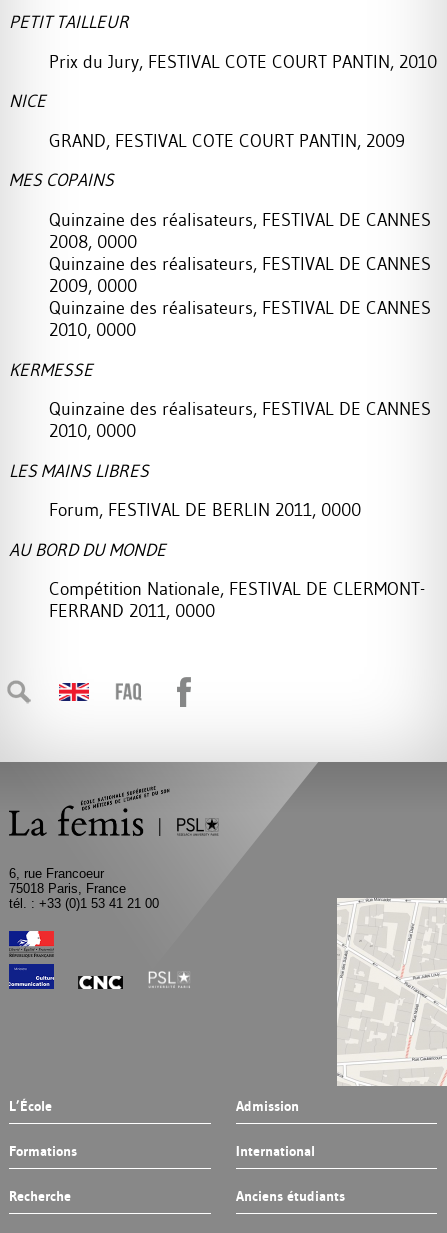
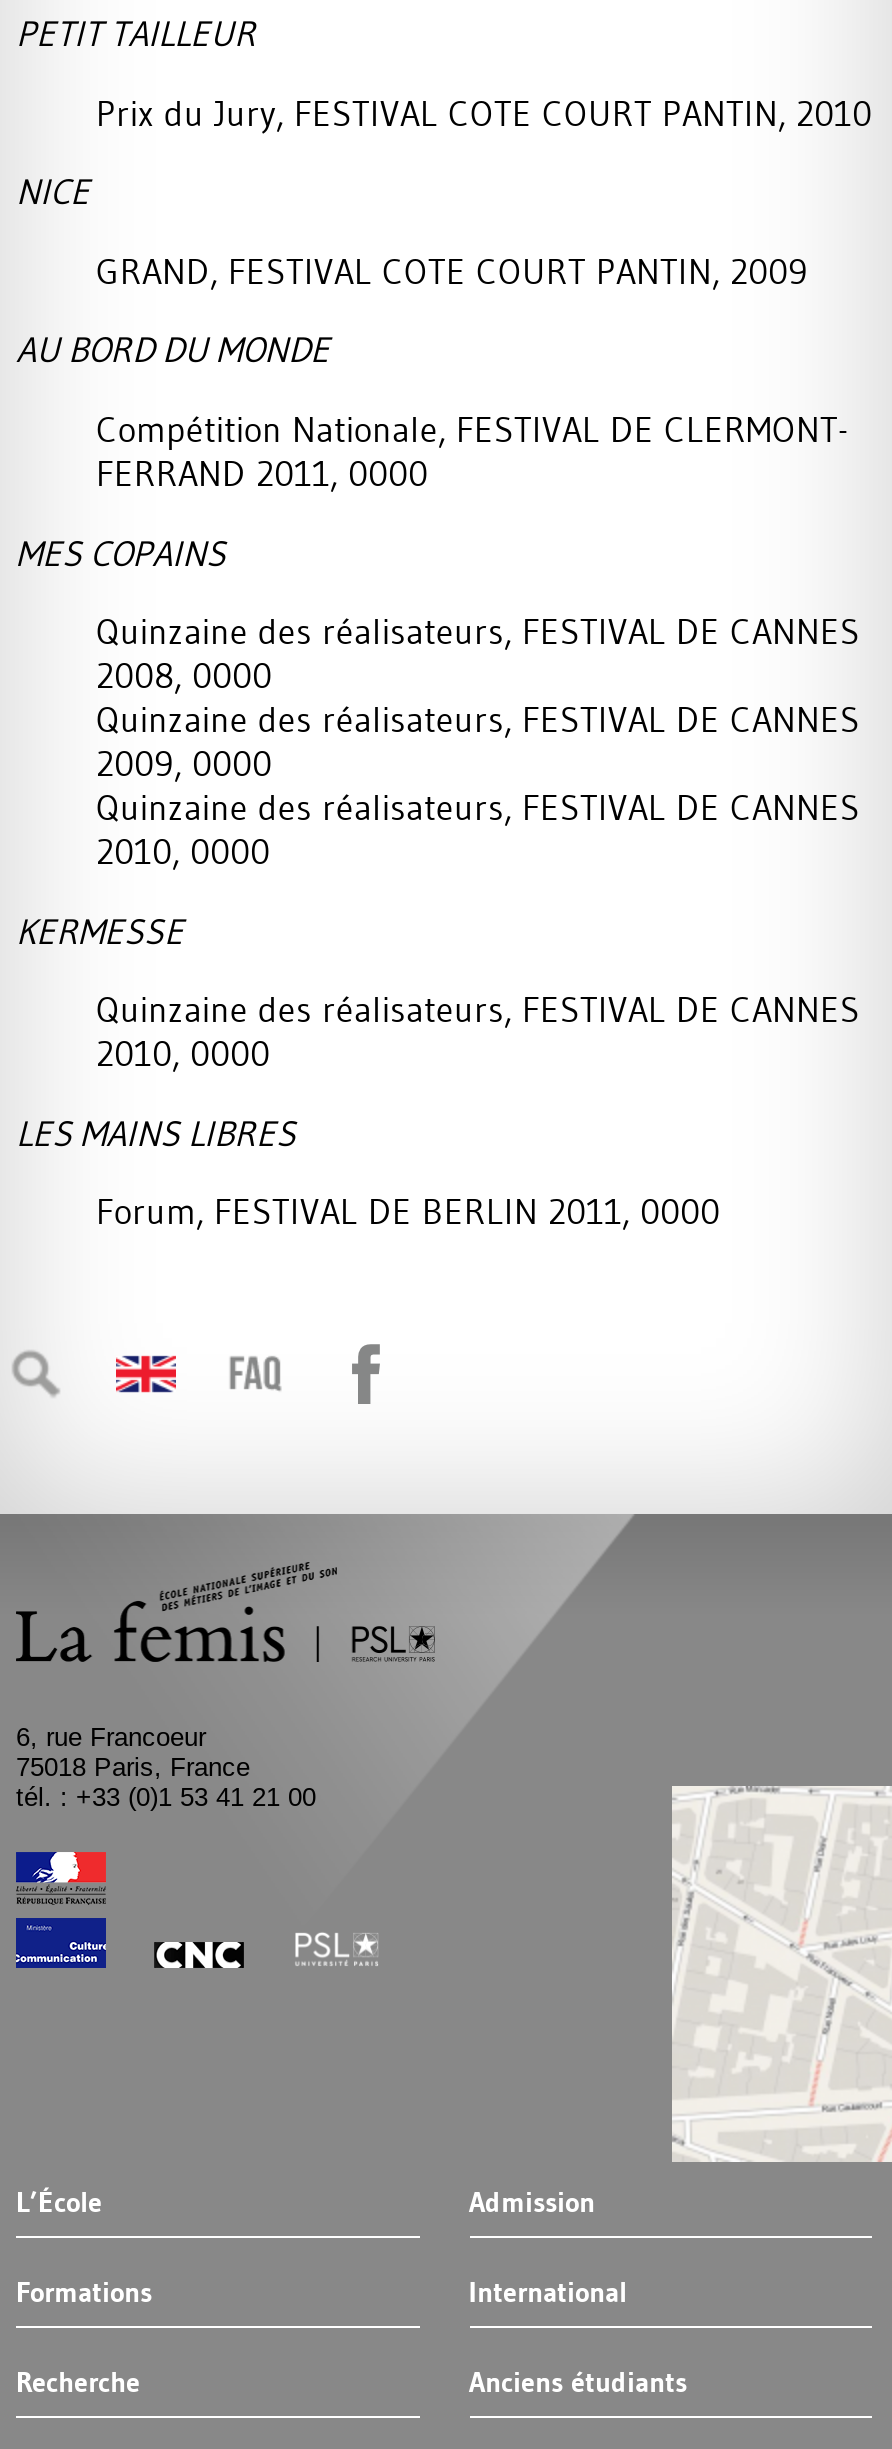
moved [9,169,431,521] -> [16,531,860,1235]: MES COPAINS | Quinzaine des réalisateurs, FESTIVAL DE CANNES | 2008, 0000 | ... | LES MAINS LIBRES | Forum, FESTIVAL DE BERLIN 2011, 0000
moved [9,539,425,622] -> [16,329,848,496]: AU BORD DU MONDE | Compétition Nationale, FESTIVAL DE CLERMONT- | FERRAND 2011, 0000

